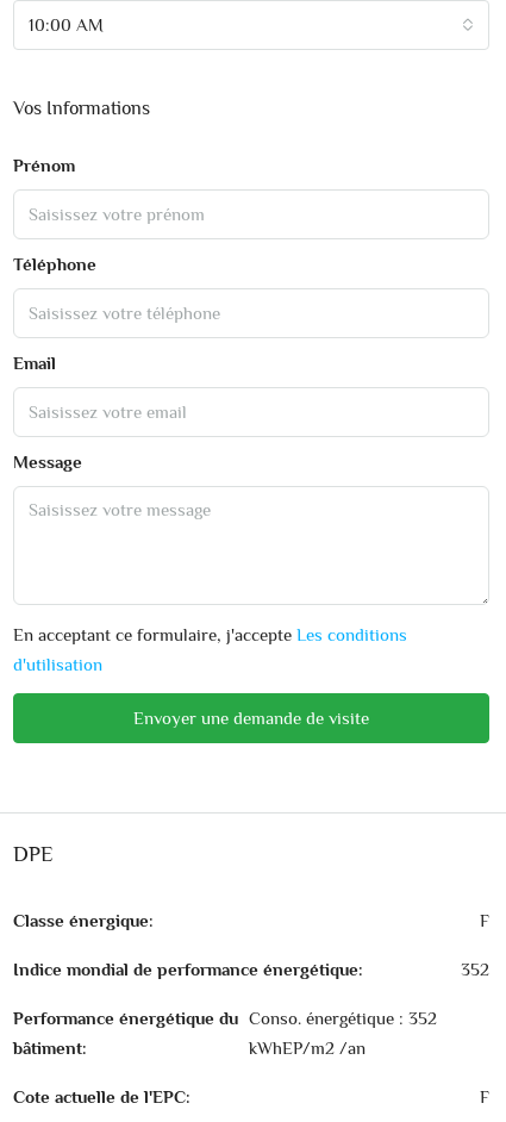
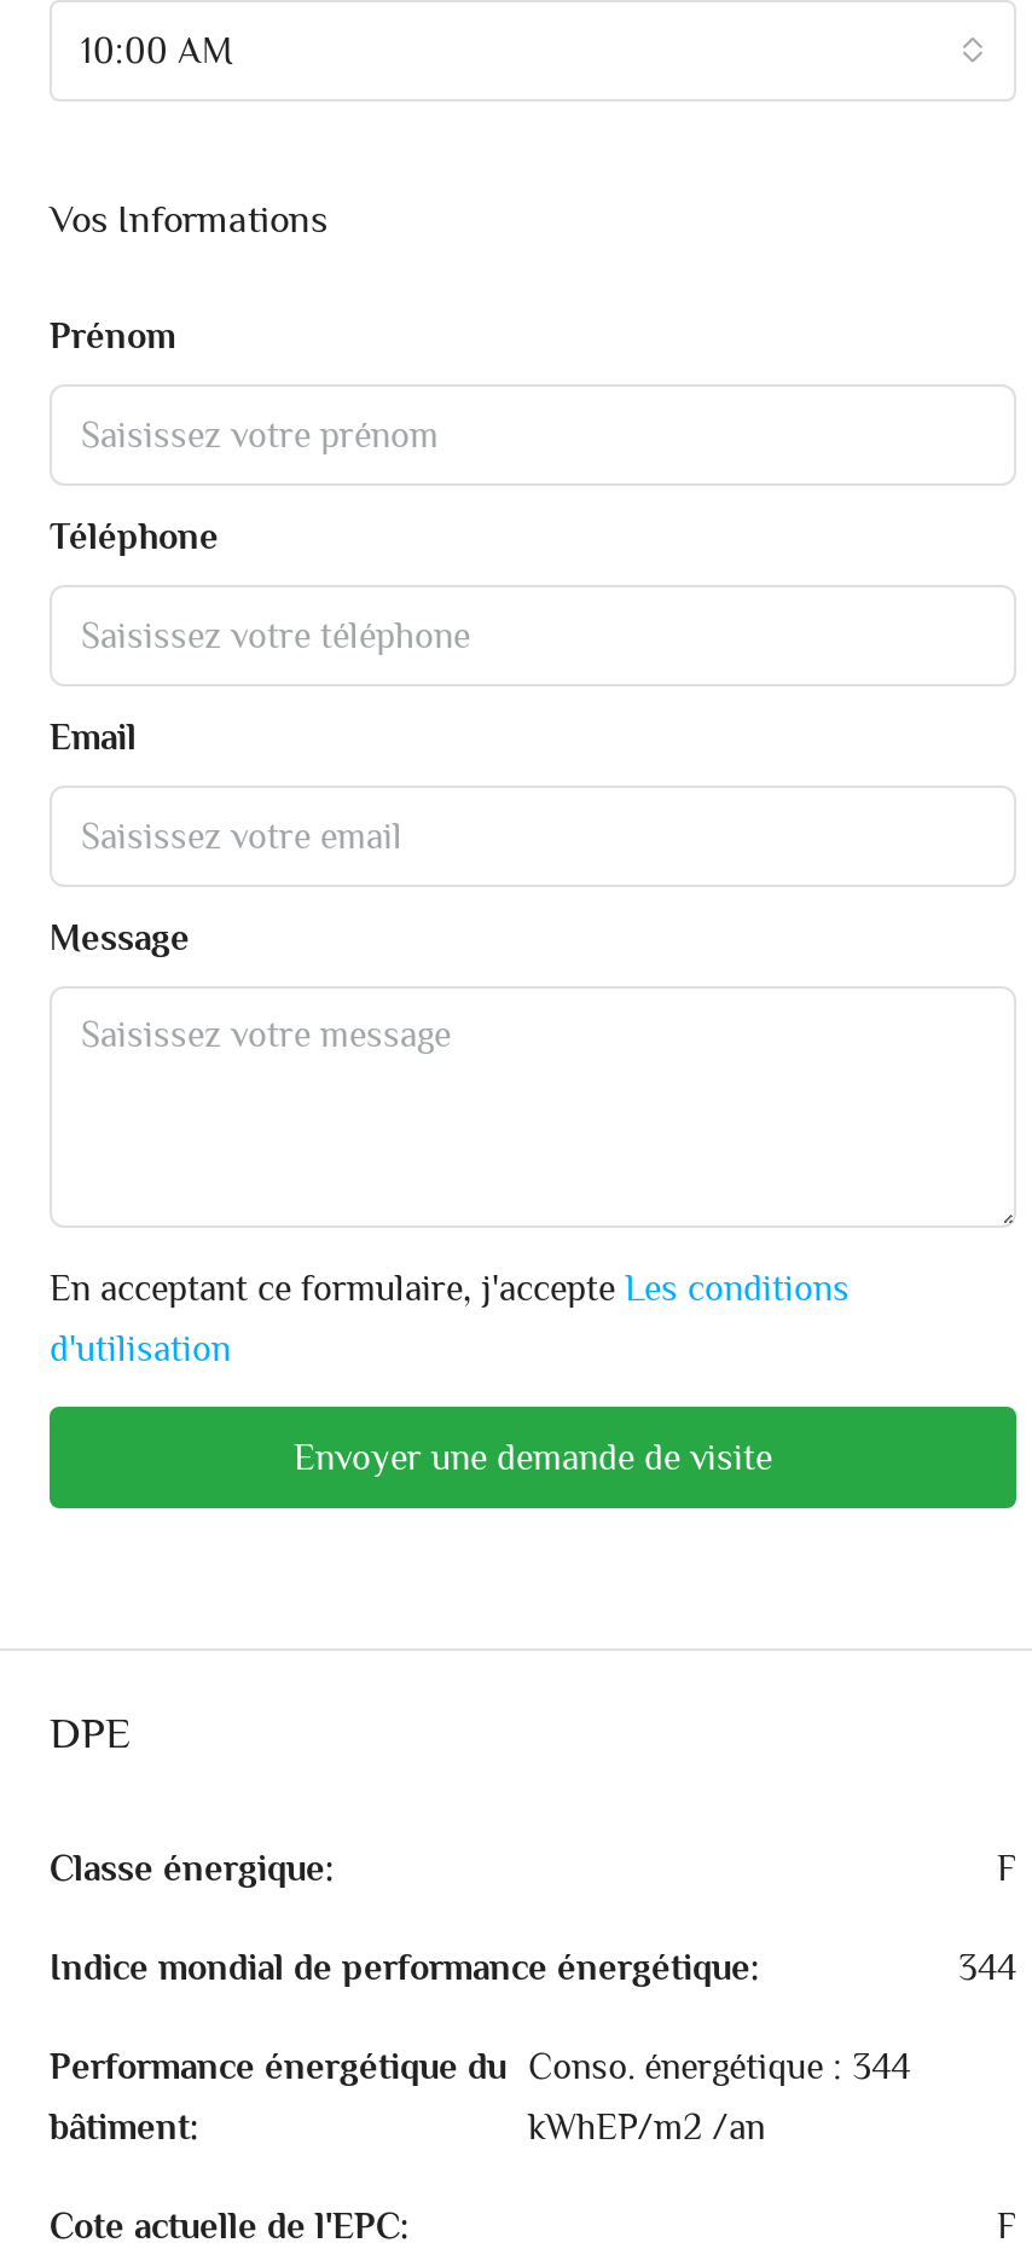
[461,959,489,979] 352 -> [958,1946,1016,1988] 344
[249,1008,437,1028] Conso. énergétique : 352 -> [528,2046,910,2087] Conso. énergétique : 344

